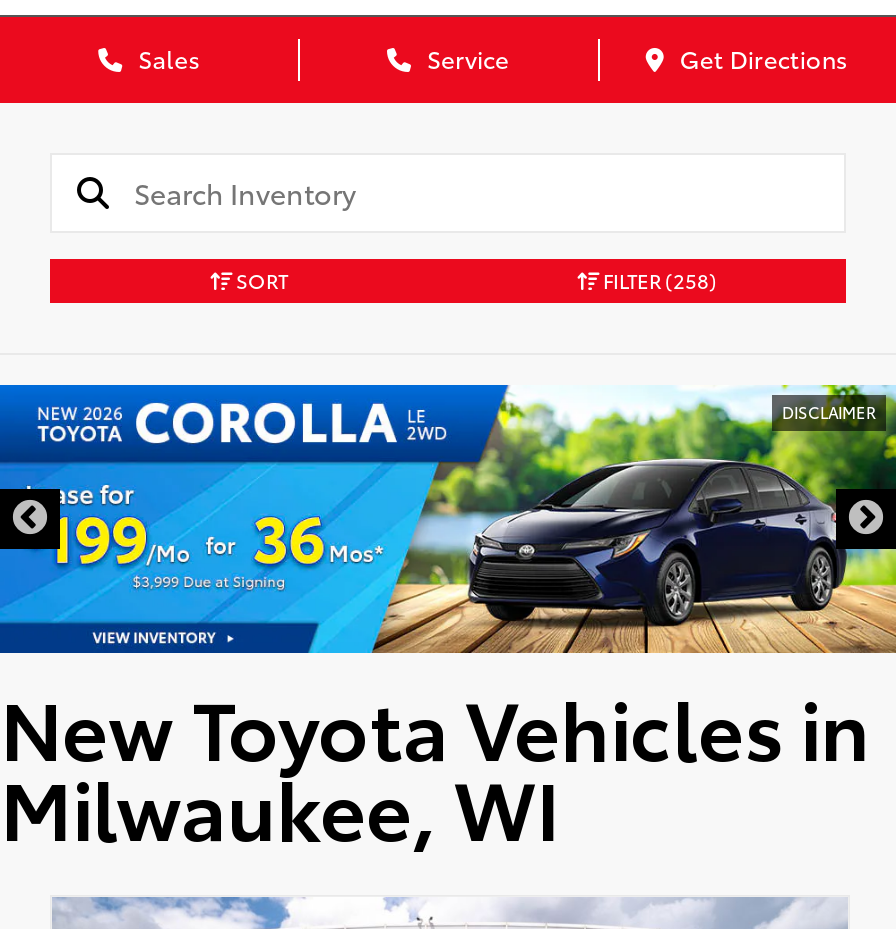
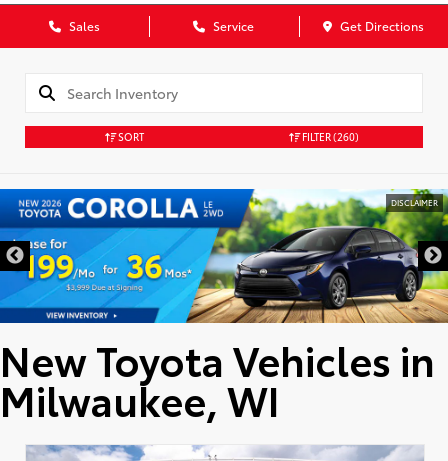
[599,265,717,295] FILTER (258) -> [299,129,358,144] FILTER (260)

